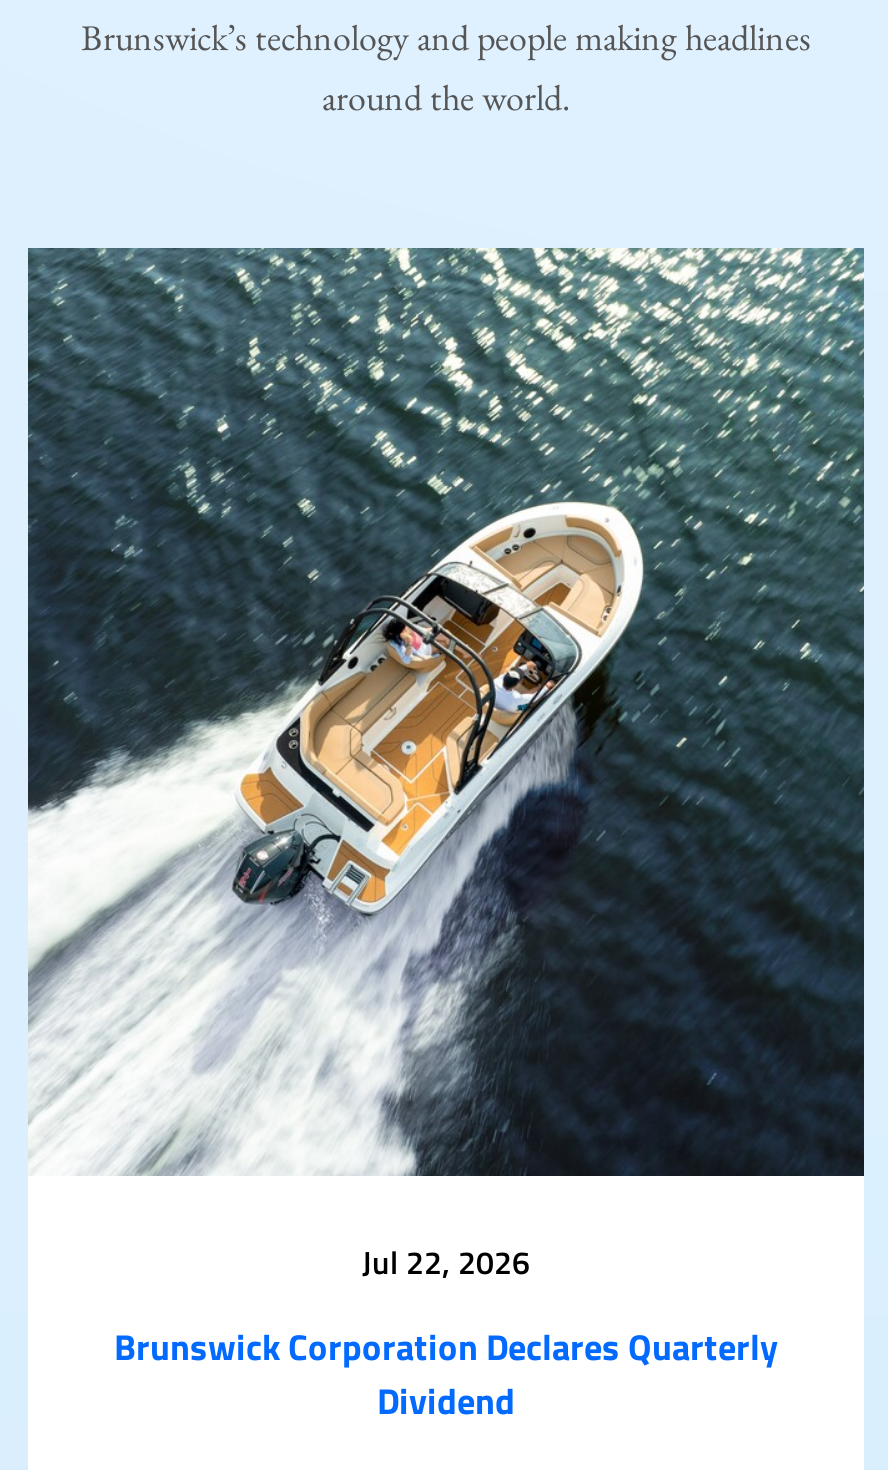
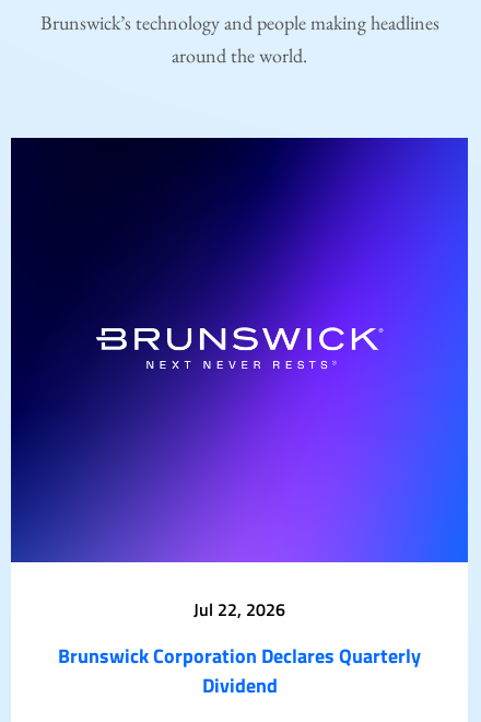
[26,247,866,1179] [image] -> [10,137,469,563] [image]

